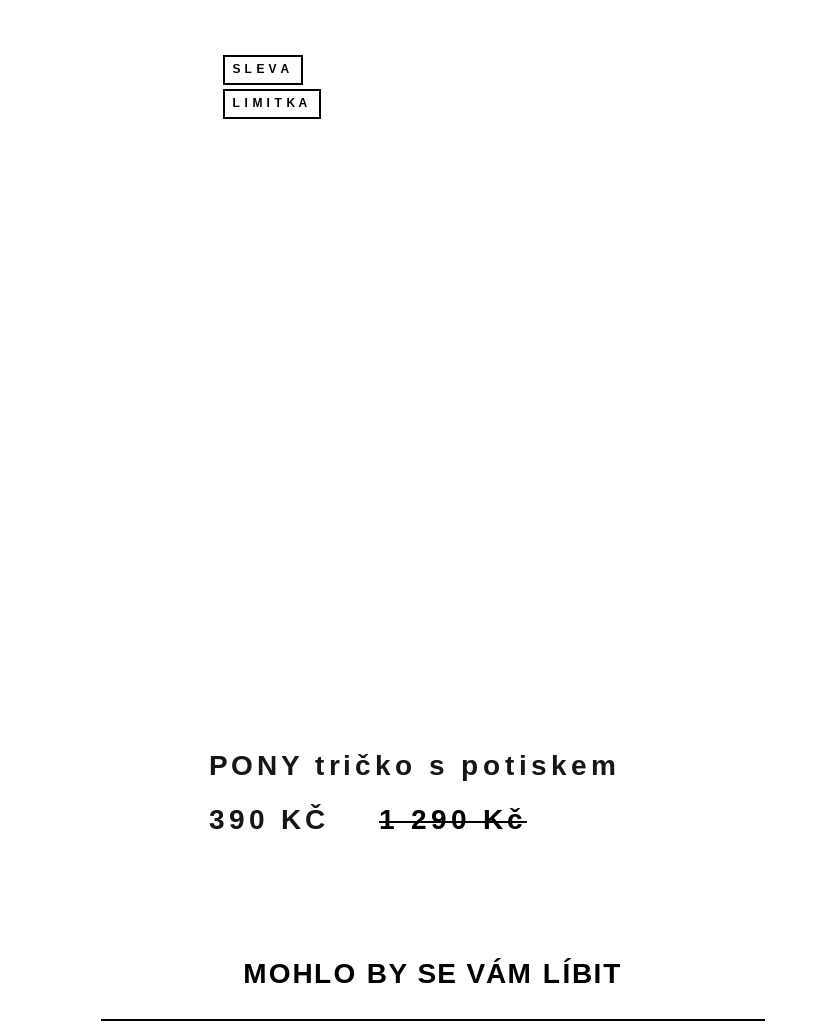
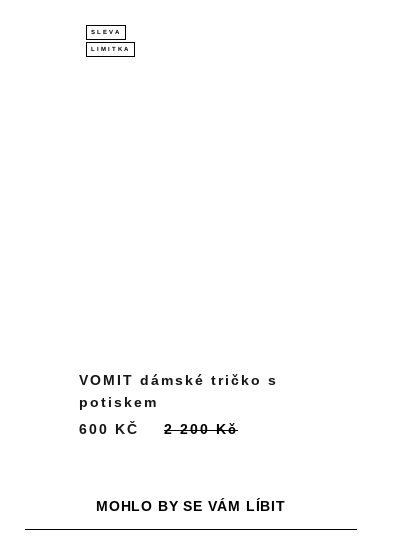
[209,748,619,780] PONY tričko s potiskem -> [79,372,278,410] VOMIT dámské tričko s | potiskem
[209,802,527,834] 390 KČ | 1 290 Kč -> [79,421,238,437] 600 KČ | 2 200 Kč

